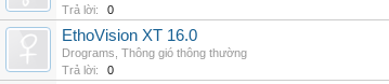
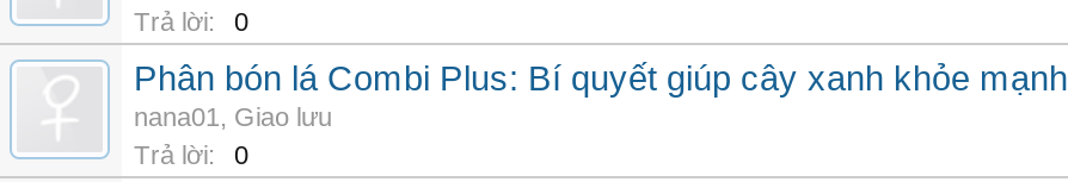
[62,27,247,59] EthoVision XT 16.0 | Drograms, Thông gió thông thường -> [134,59,1068,131] Phân bón lá Combi Plus: Bí quyết giúp cây xanh khỏe mạnh | nana01, Giao lưu

